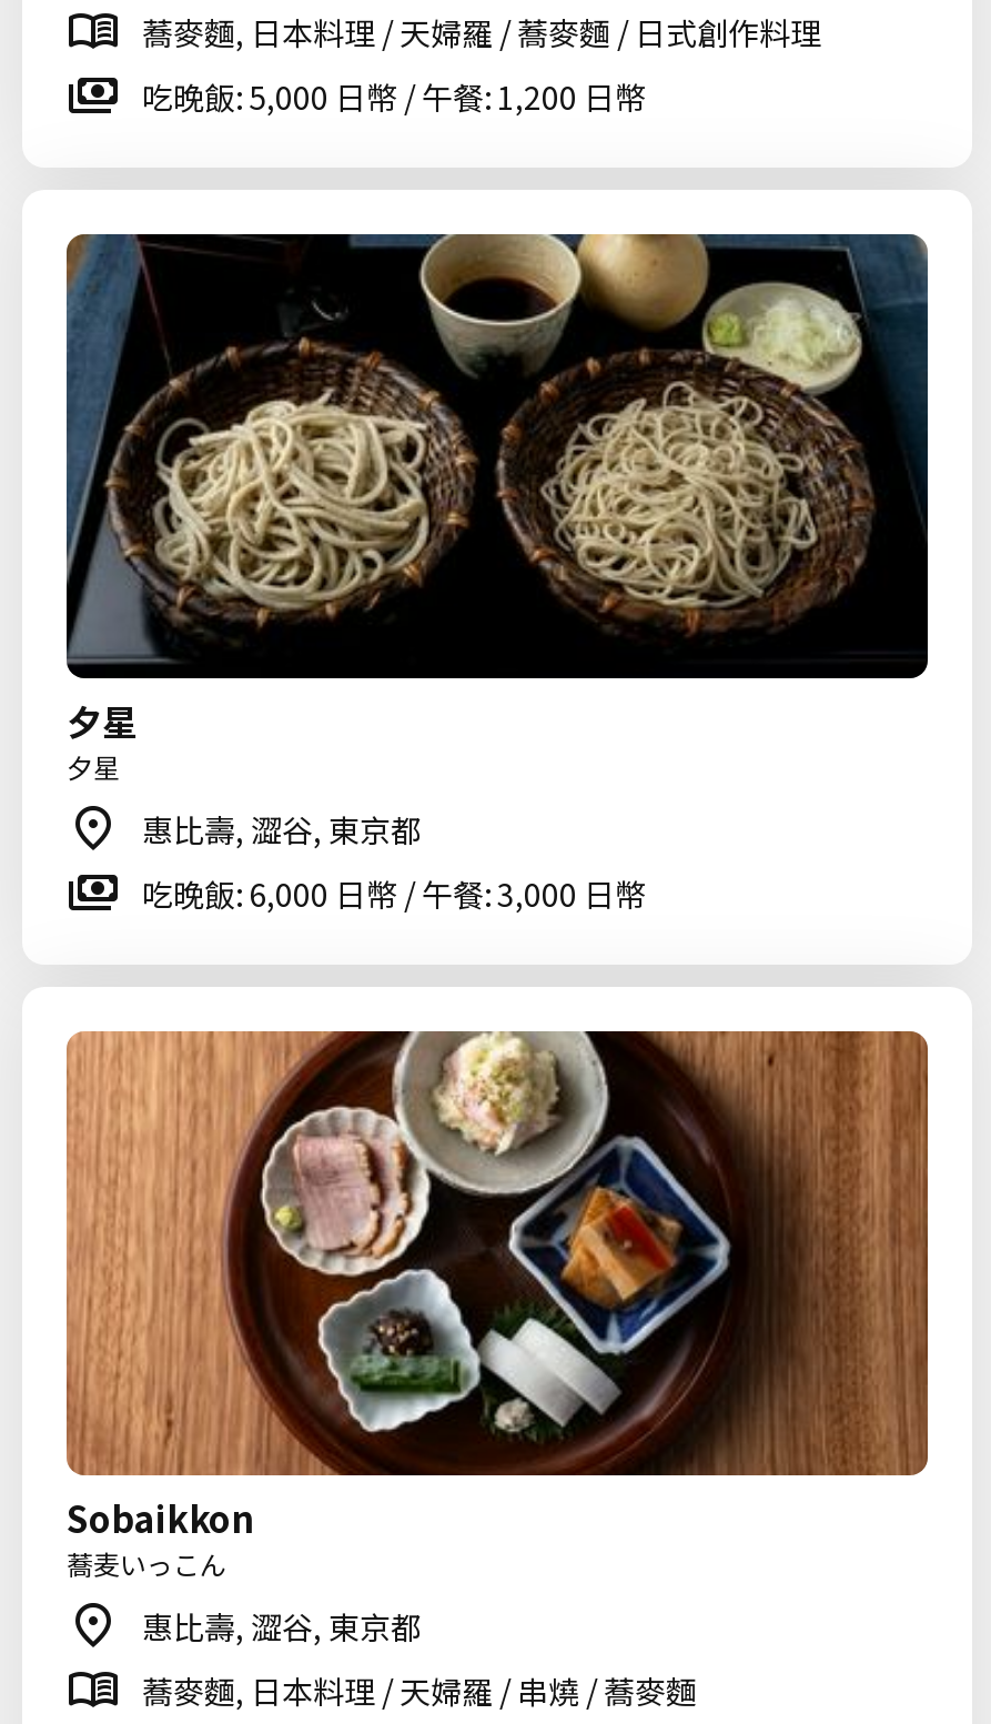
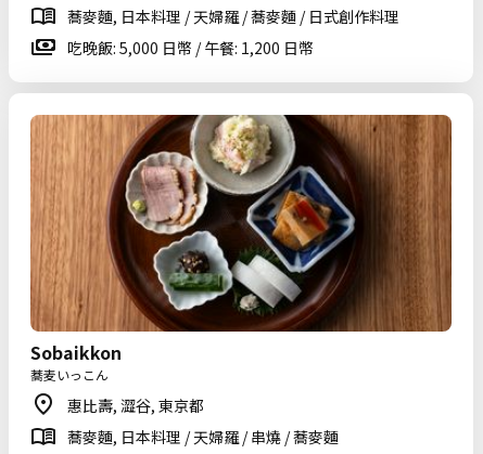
[64,232,930,916] [image] | 夕星 | 夕星 | 惠比壽, 澀谷, 東京都 | 吃晚飯: 6,000 日幣 / 午餐: 3,000 日幣 -> none

